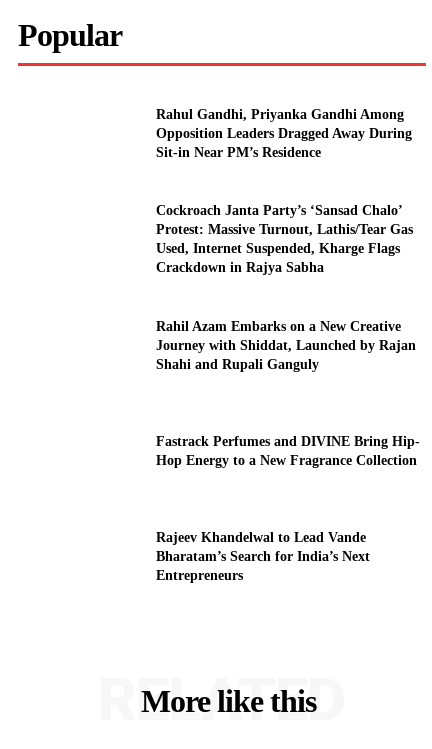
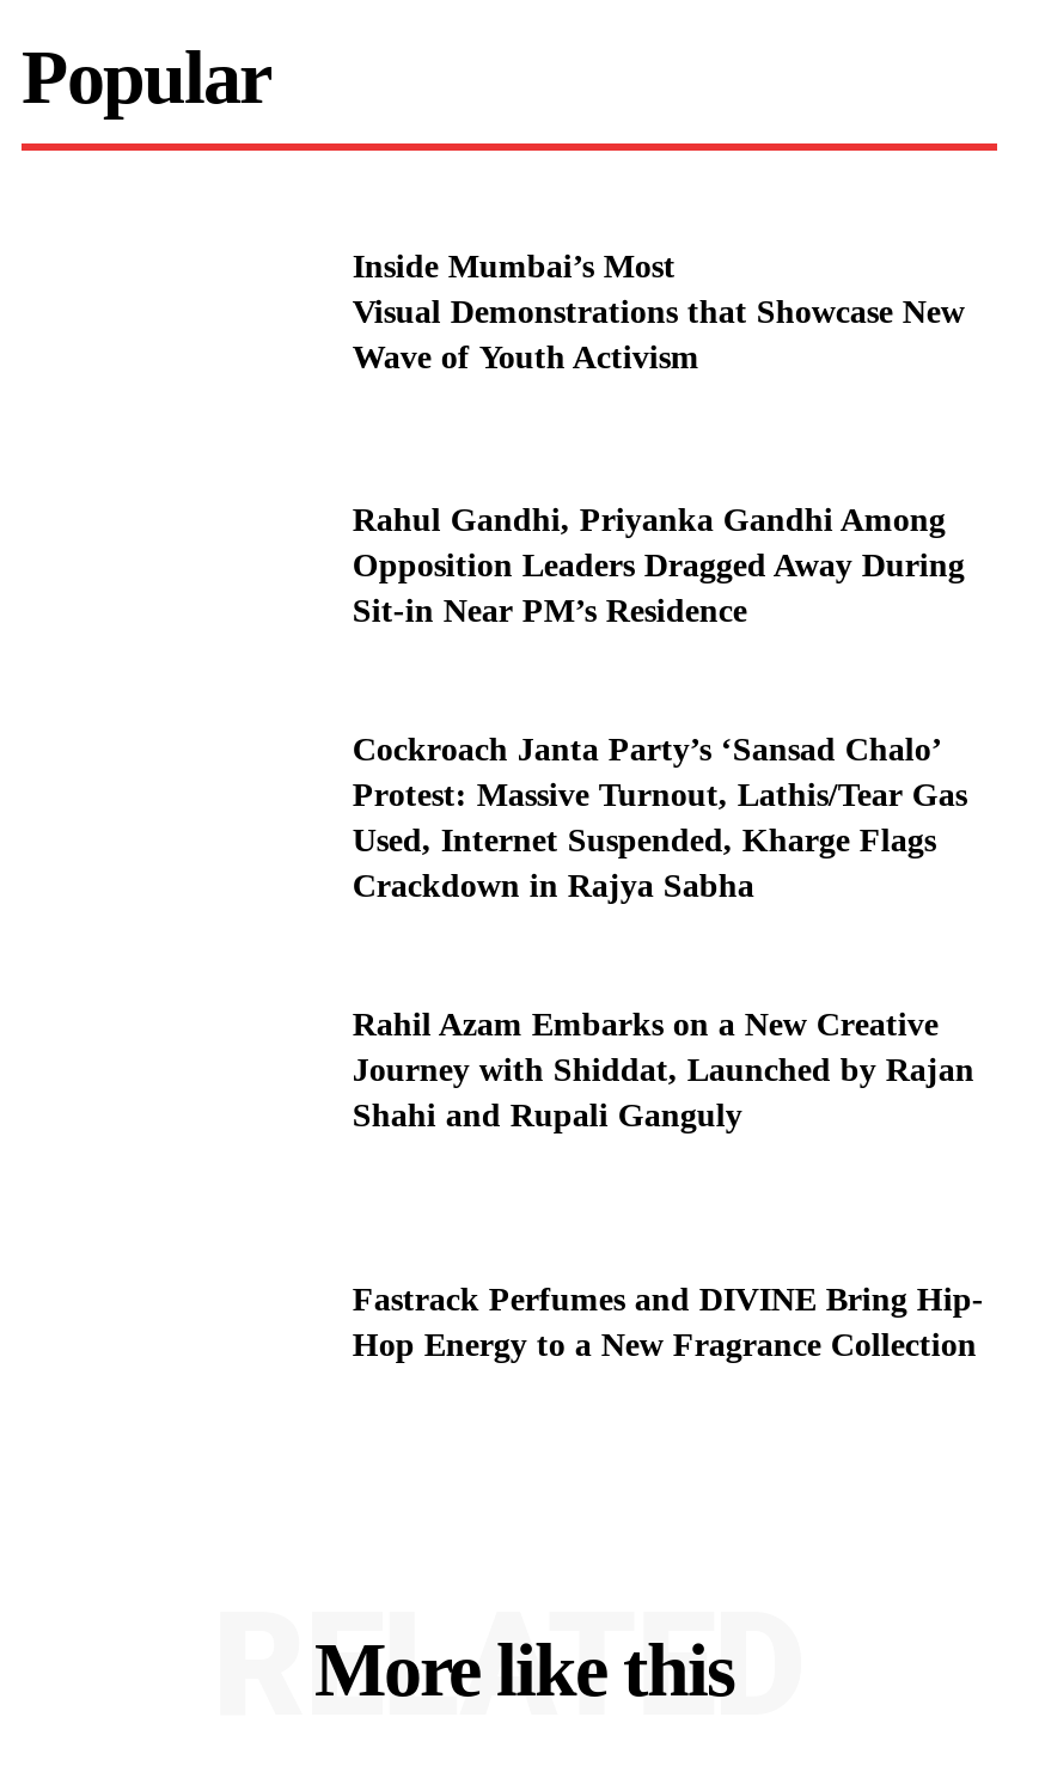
none -> [352,249,965,376] Inside Mumbai’s Most | Visual Demonstrations that Showcase New | Wave of Youth Activism
moved [156,107,420,468] -> [352,502,984,1364]: Rahul Gandhi, Priyanka Gandhi Among | Opposition Leaders Dragged Away During | Sit-in Near PM’s Residence | ... | Fastrack Perfumes and DIVINE Bring Hip- | Hop Energy to a New Fragrance Collection
[156,530,370,583] Rajeev Khandelwal to Lead Vande | Bharatam’s Search for India’s Next | Entrepreneurs -> none

